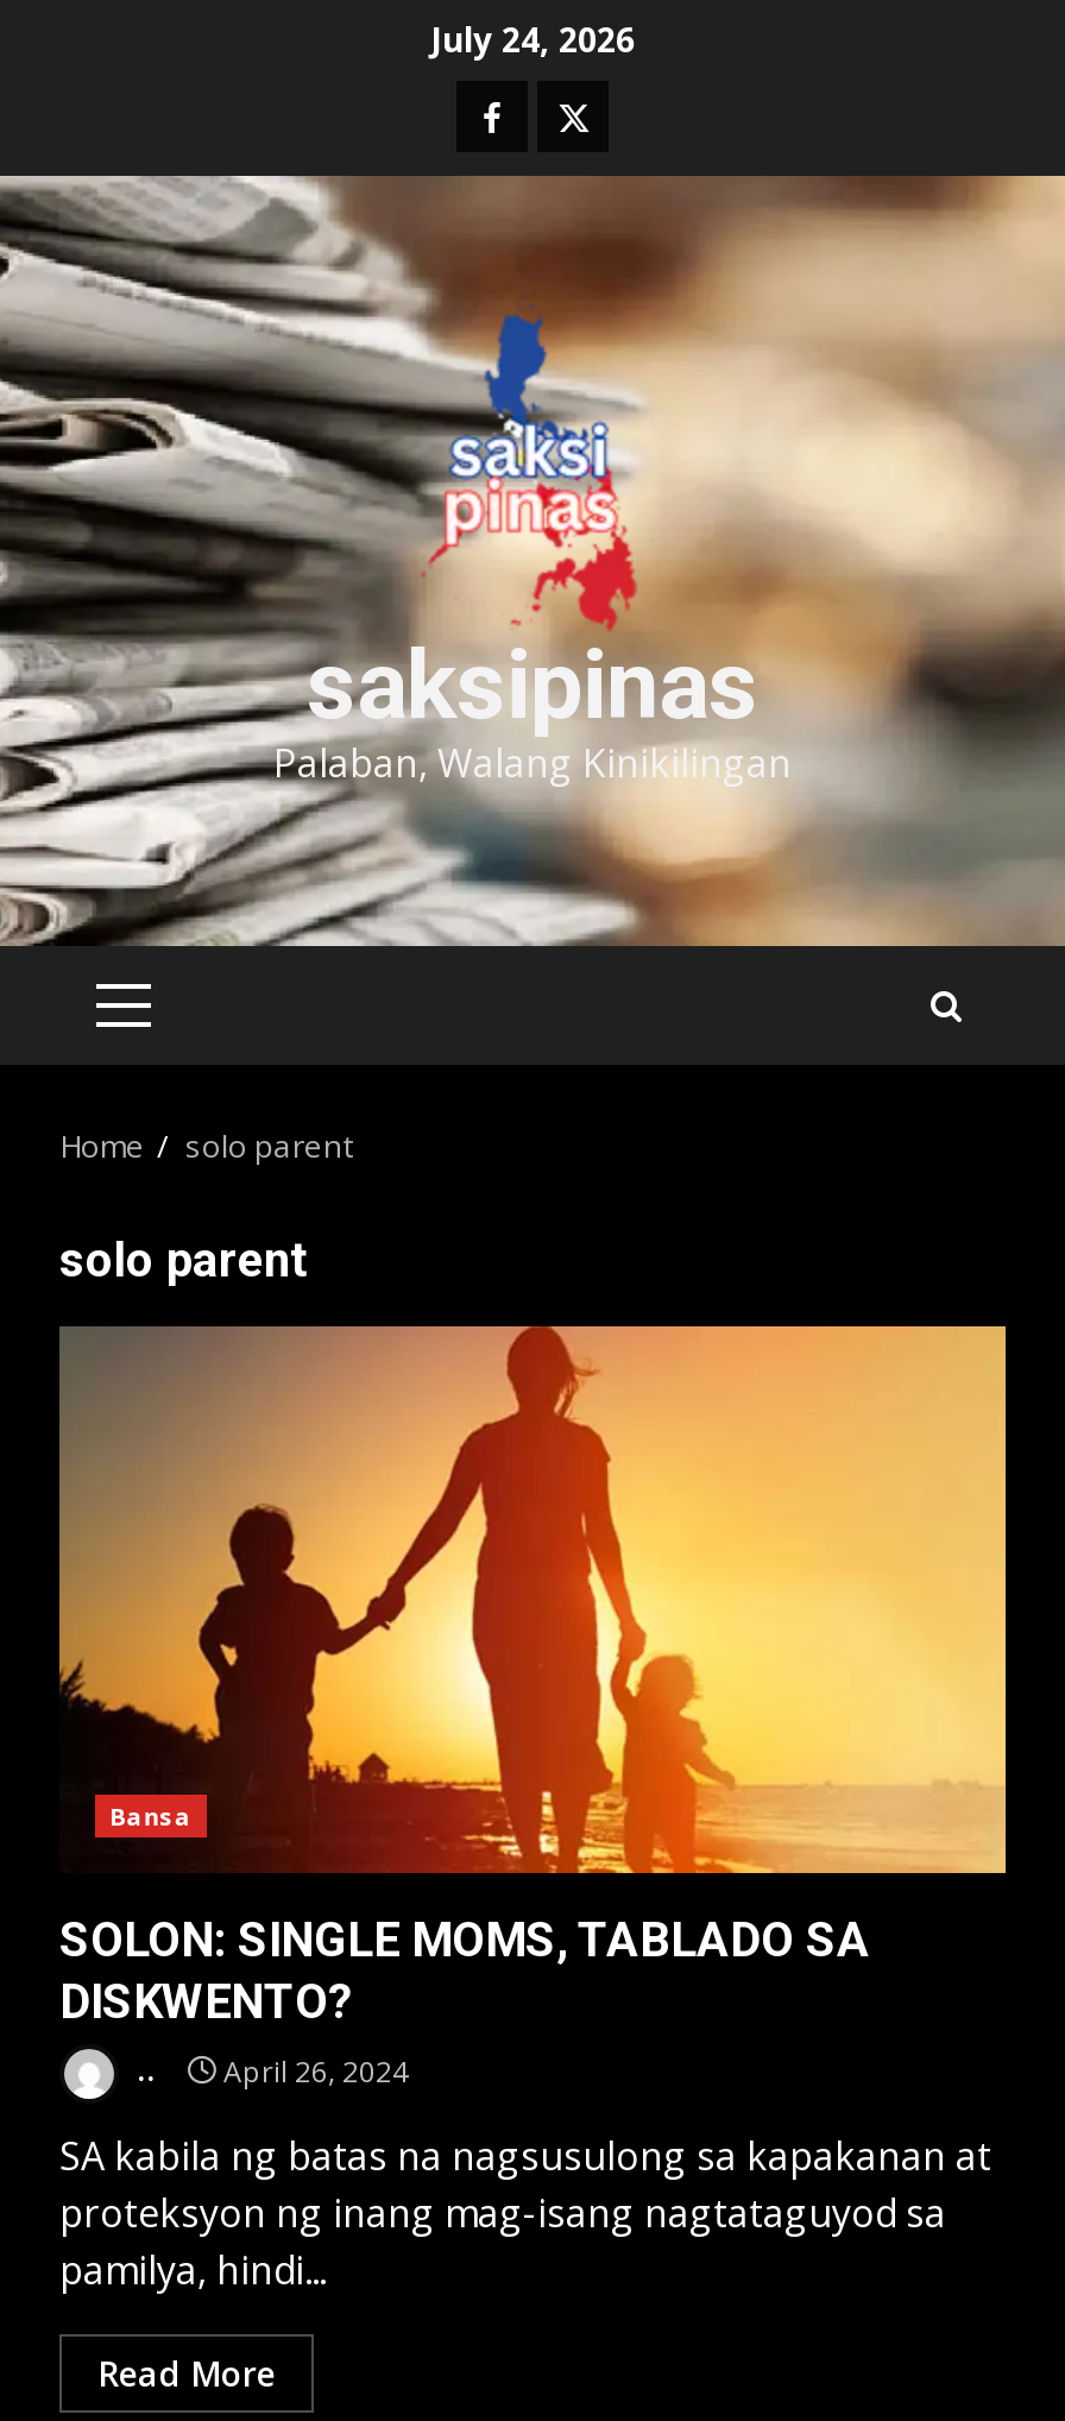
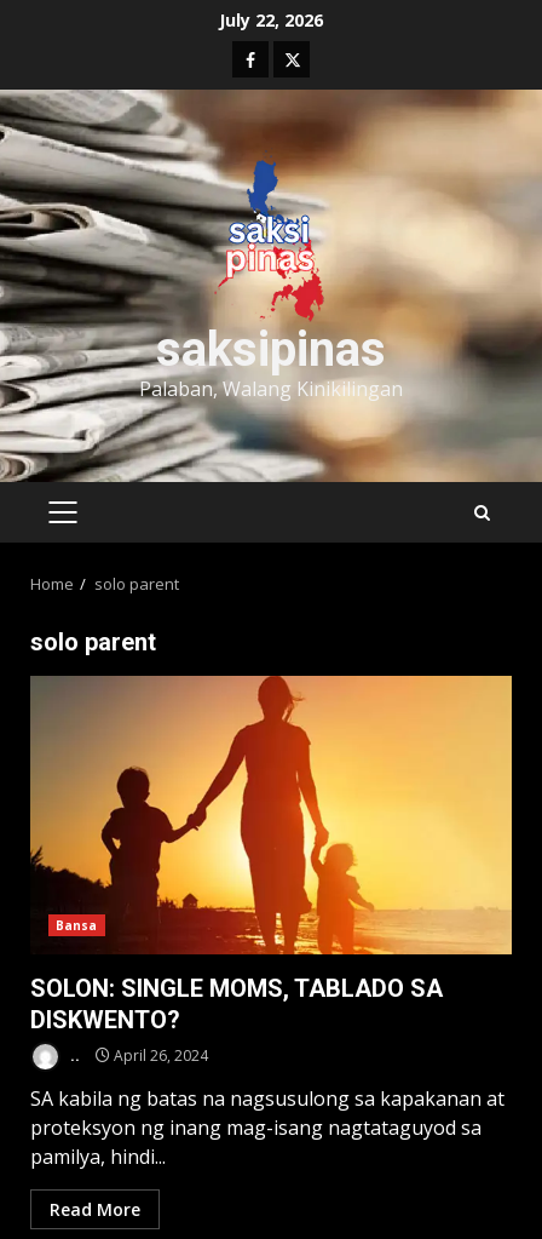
[430,17,635,62] July 24, 2026 -> [219,8,323,31] July 22, 2026

